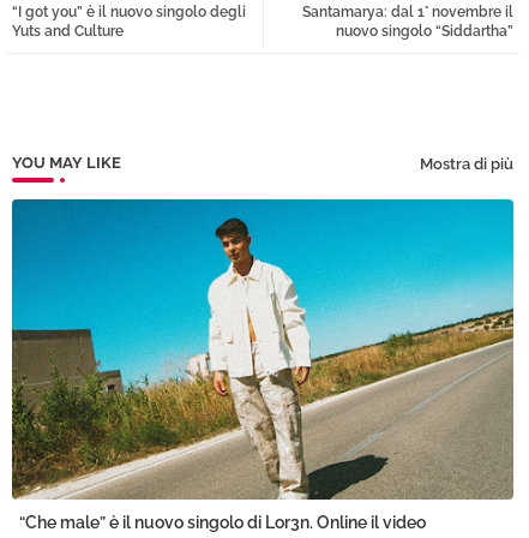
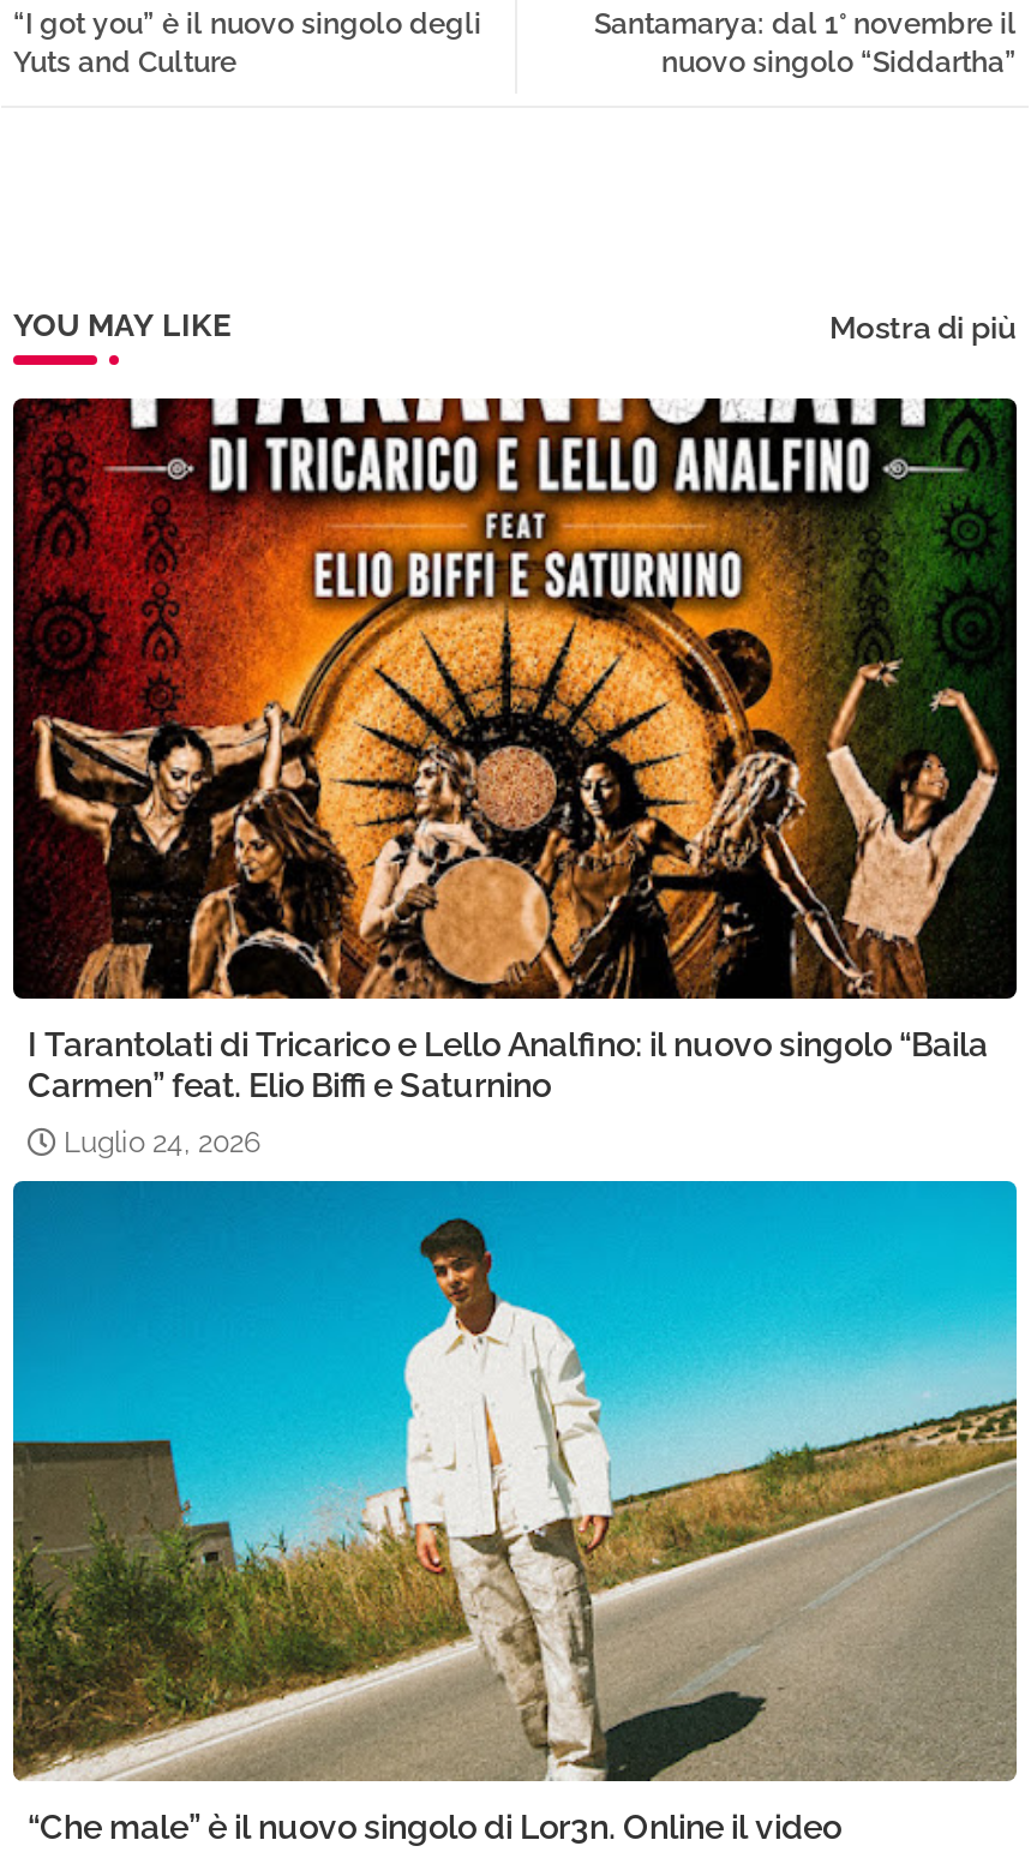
none -> [11,396,1019,1160] [image] | I Tarantolati di Tricarico e Lello Analfino: il nuovo singolo “Baila | Carmen” feat. Elio Biffi e Saturnino | Luglio 24, 2026

